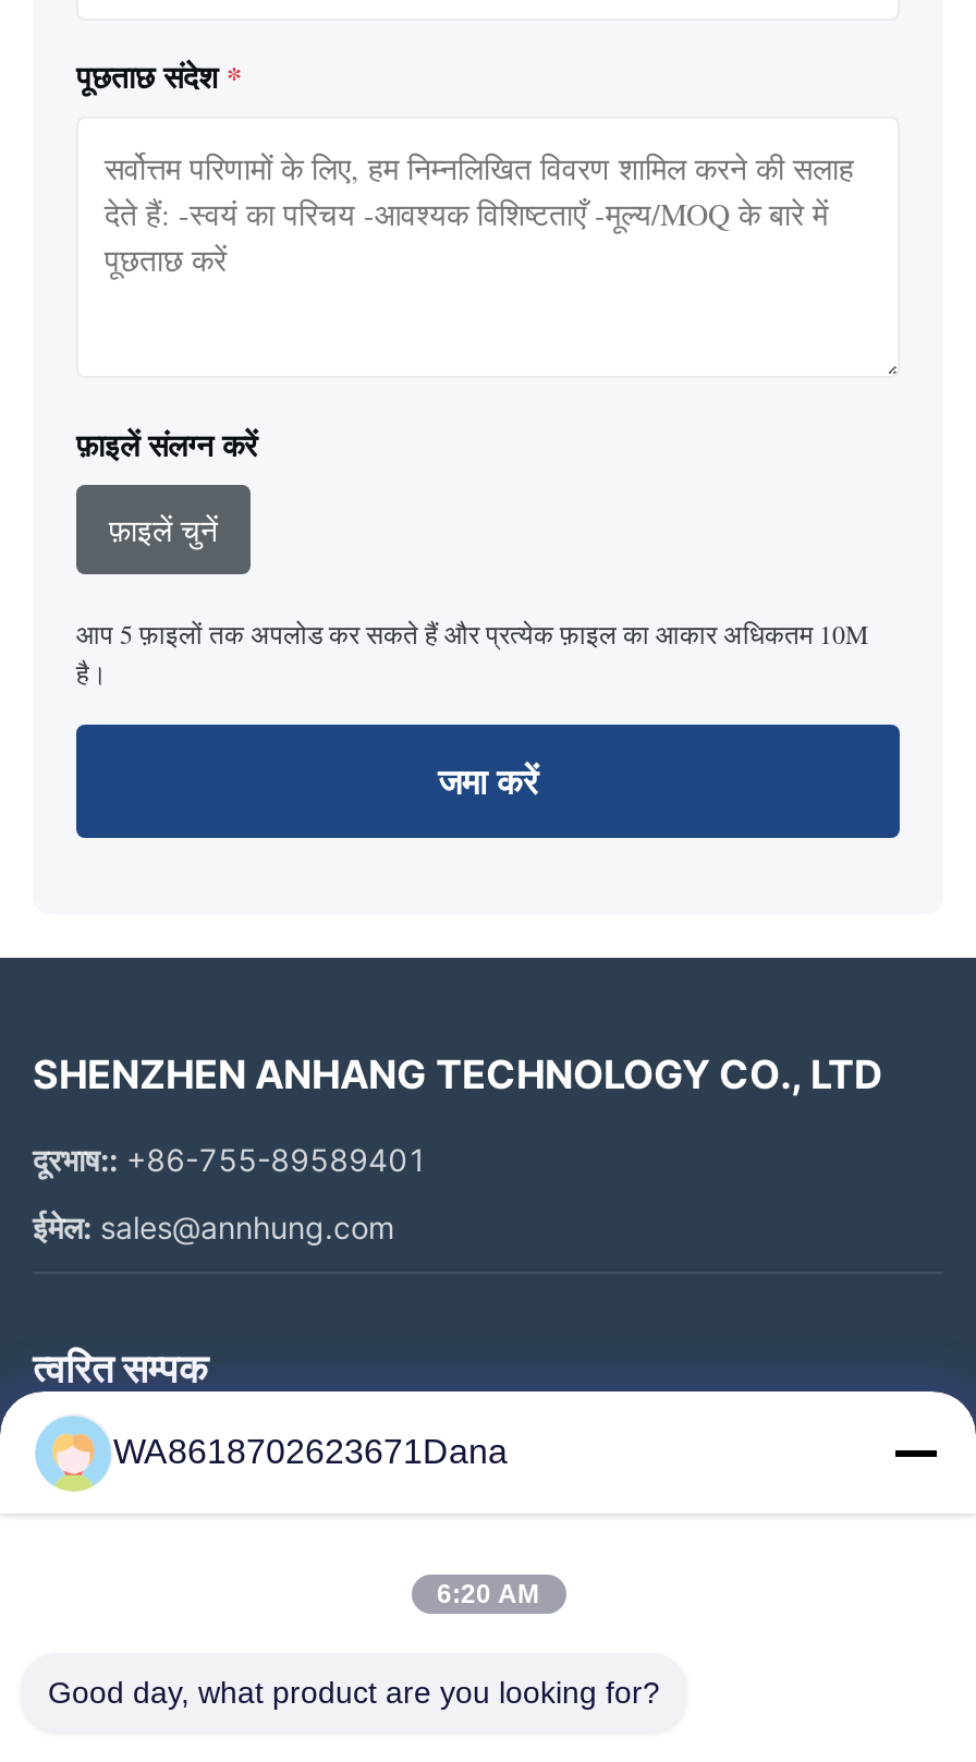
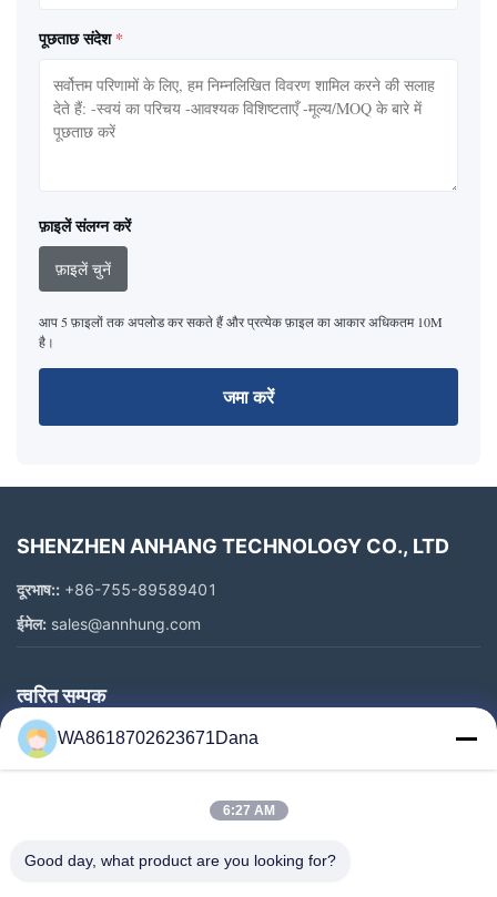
[437,1579,539,1609] 6:20 AM -> [222,803,275,818] 6:27 AM

